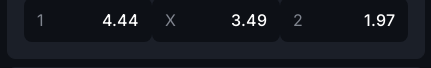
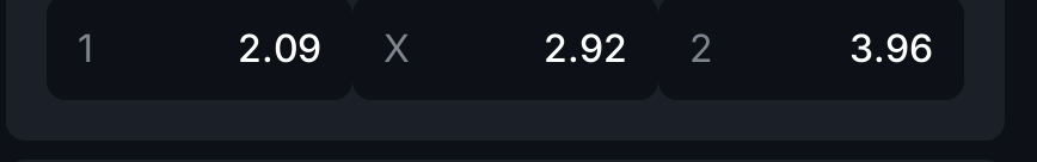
[102,10,176,30] 4.44 X -> [238,24,410,71] 2.09 X
[231,10,303,30] 3.49 2 -> [544,24,713,71] 2.92 2
[364,10,395,30] 1.97 -> [849,24,933,71] 3.96

